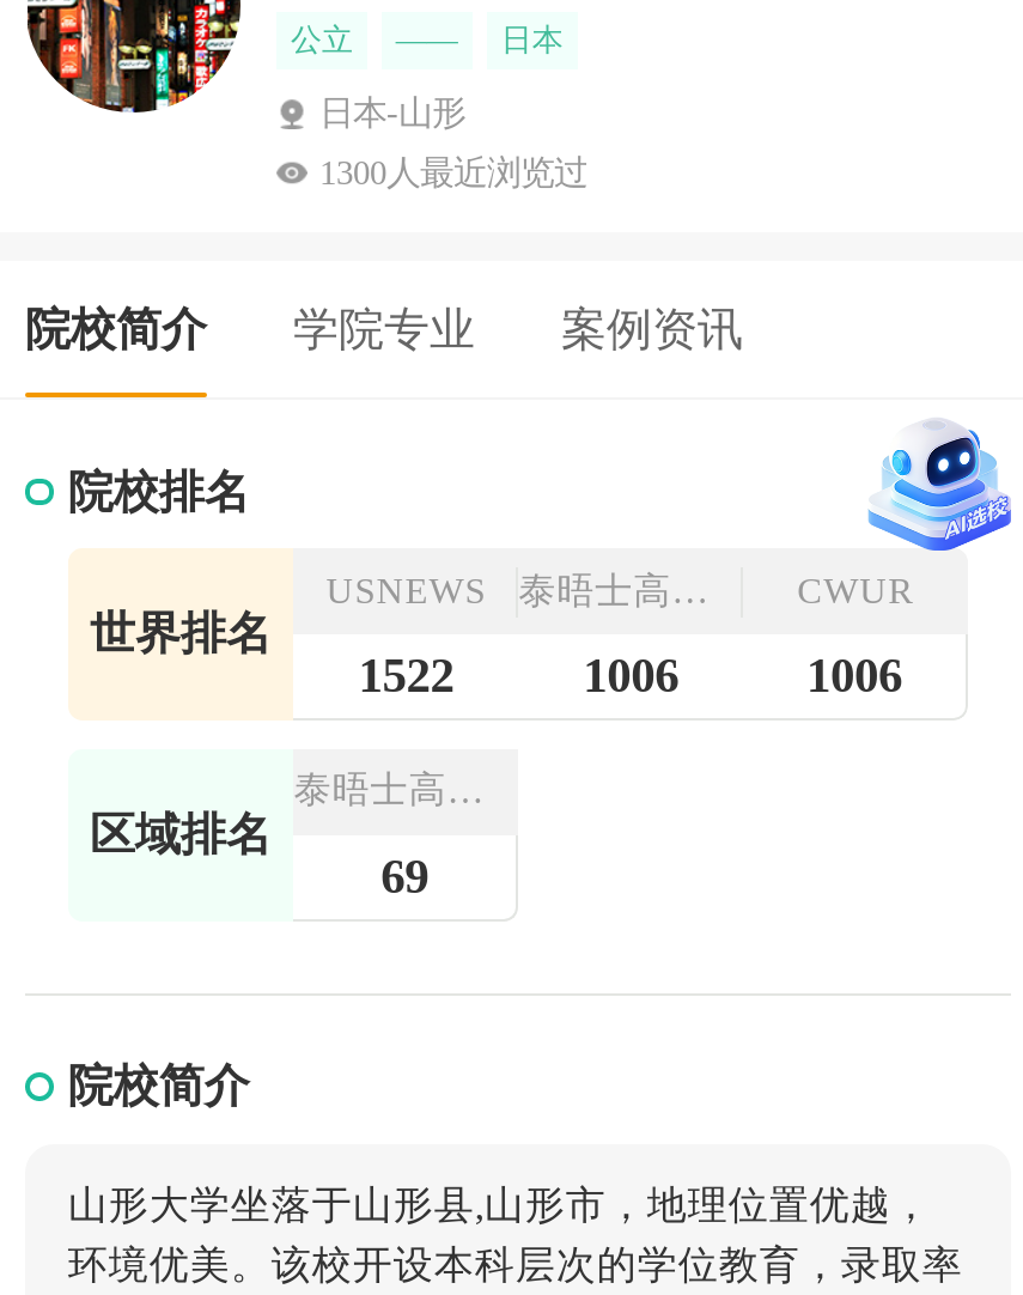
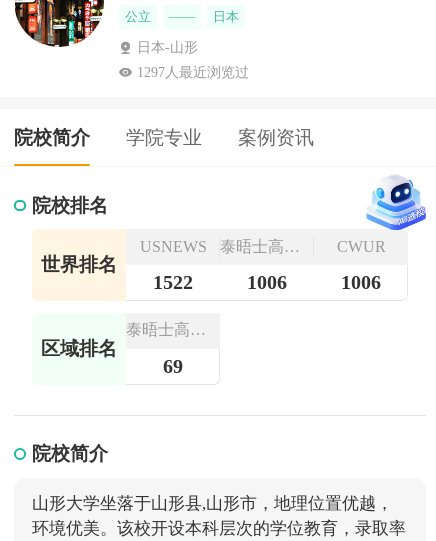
[319,153,587,191] 1300人最近浏览过 -> [137,64,249,80] 1297人最近浏览过

